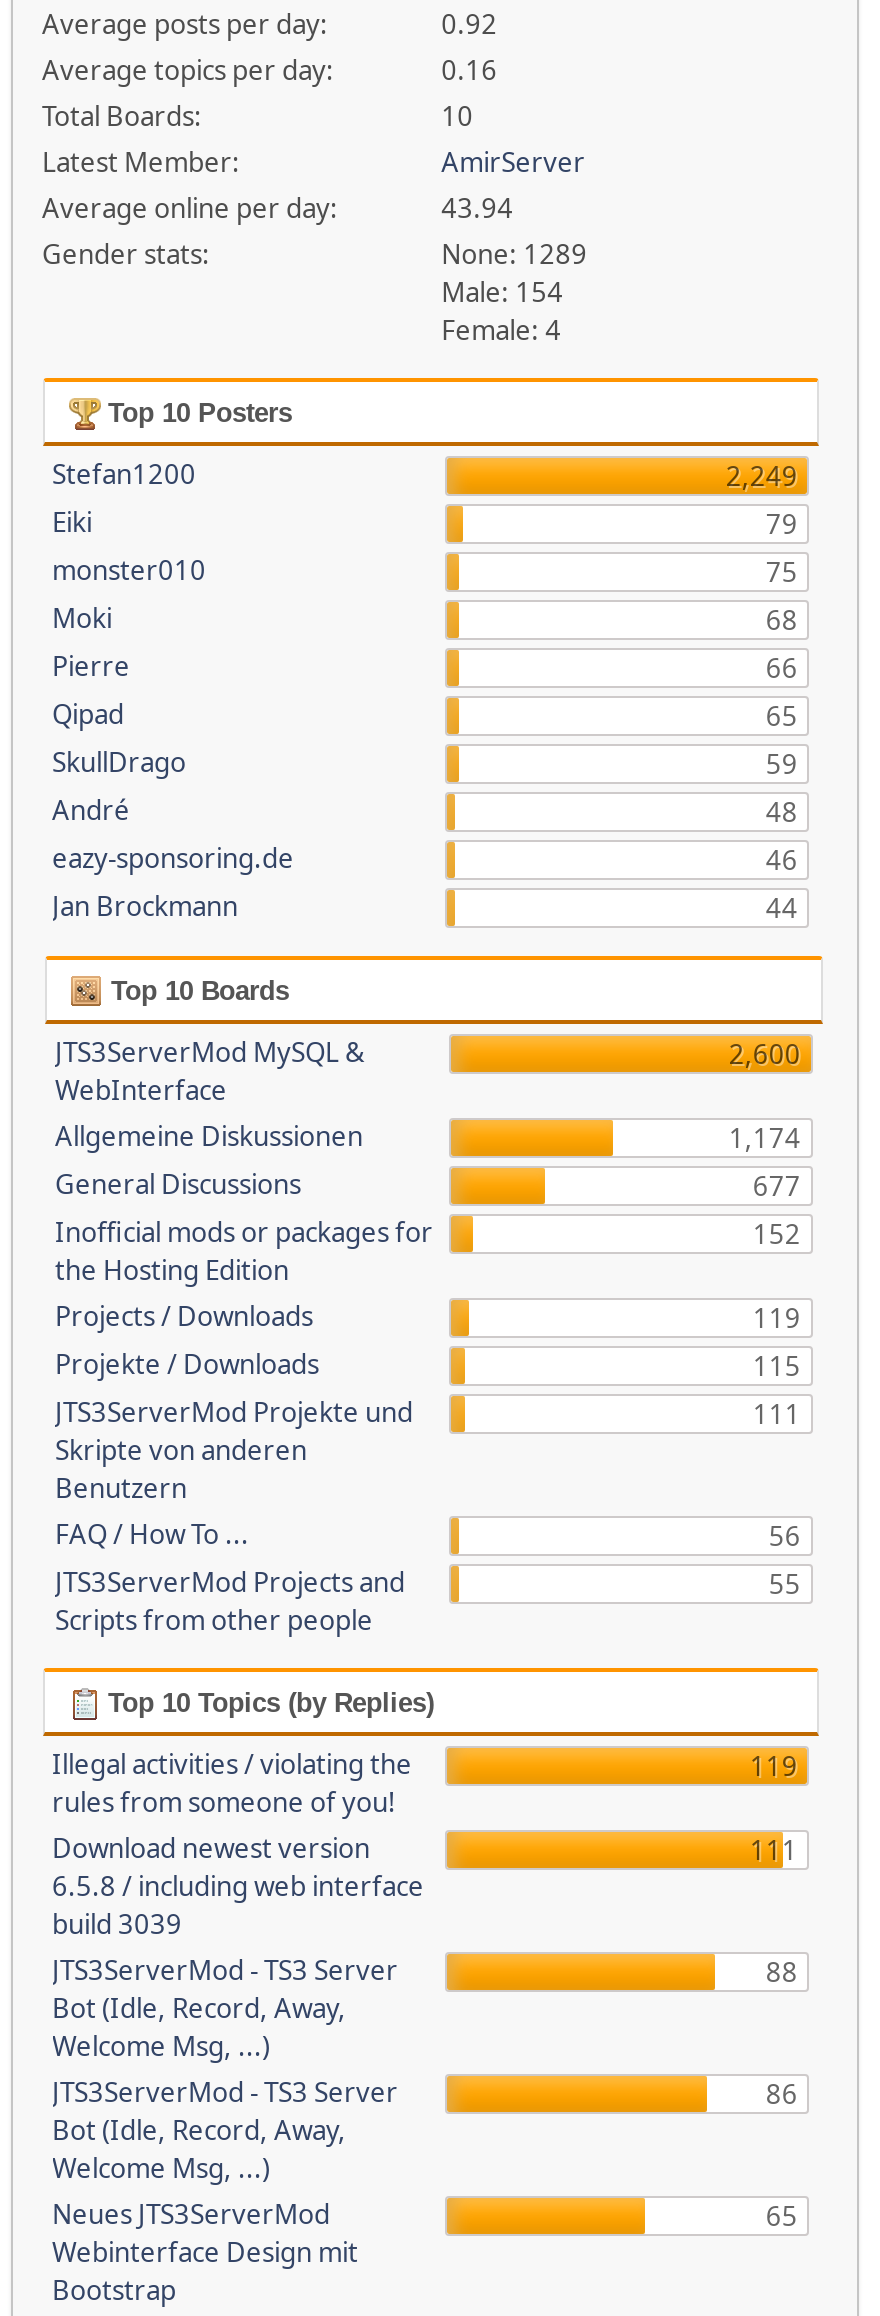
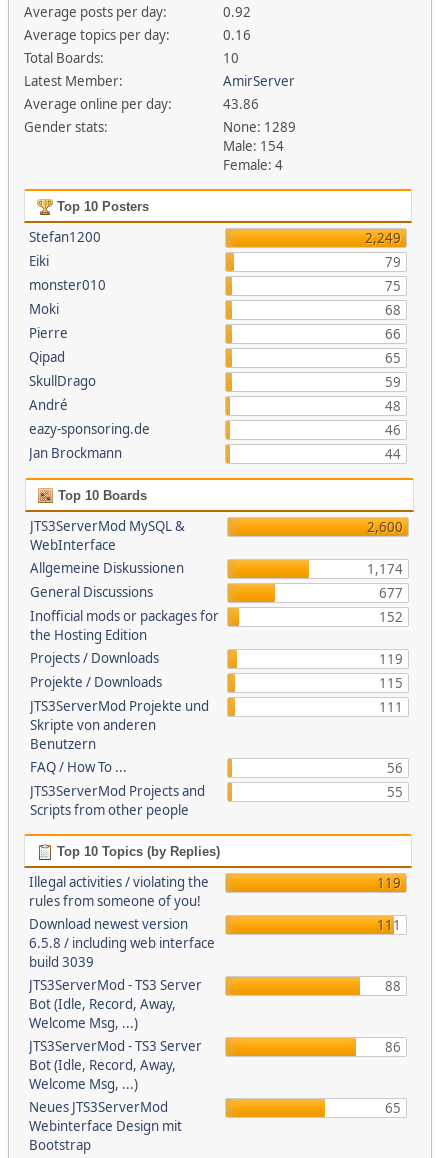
[441,190,513,226] 43.94 -> [223,95,259,113] 43.86

